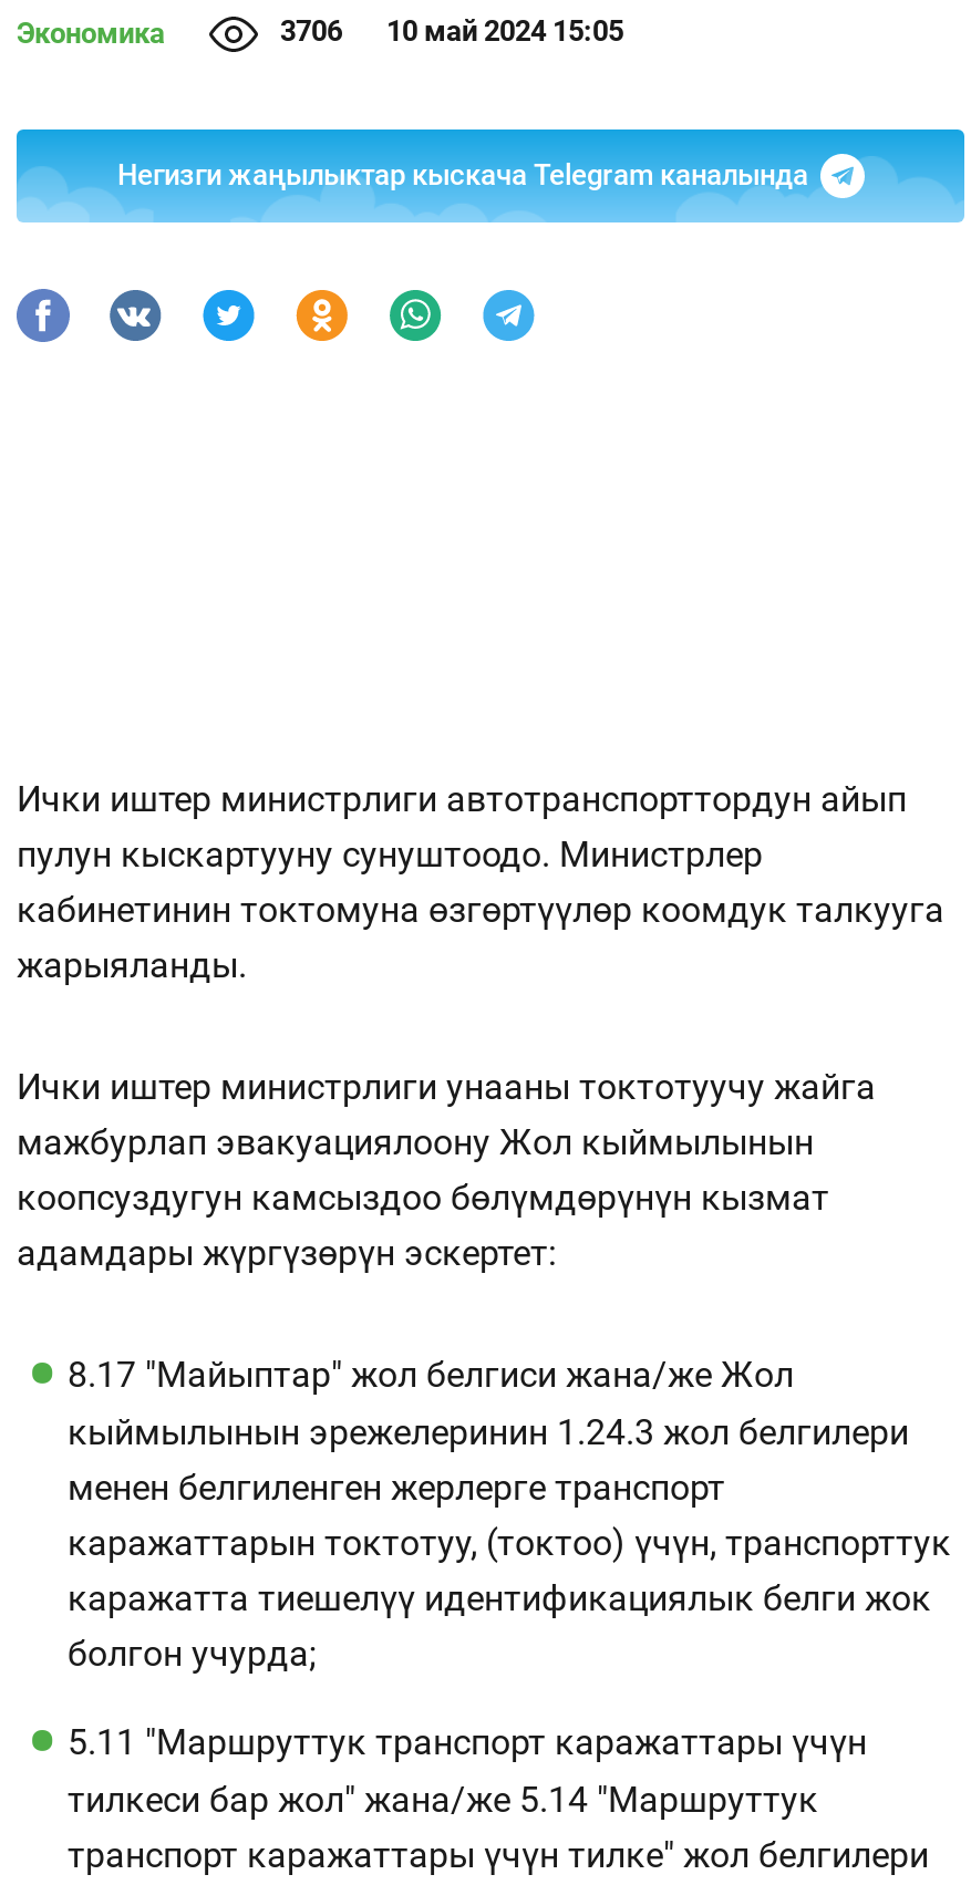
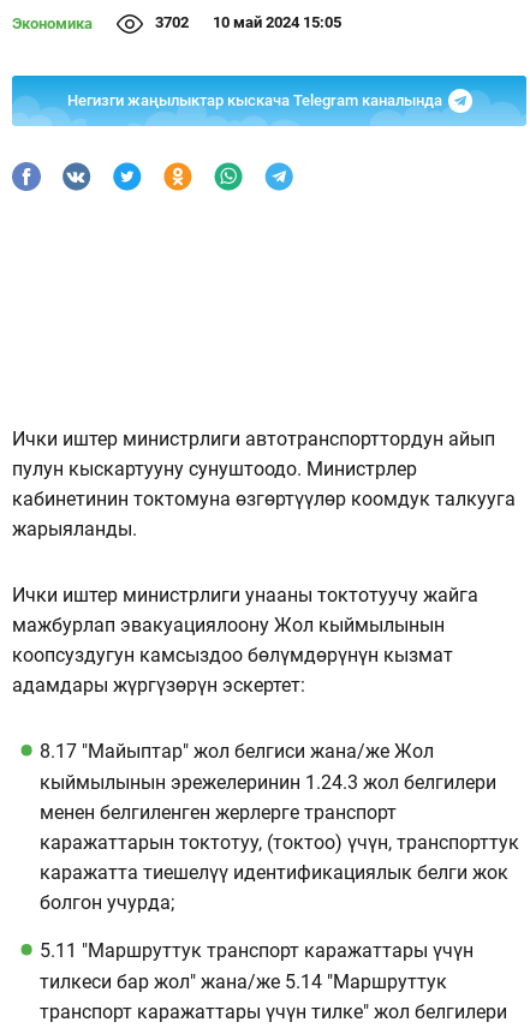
[280,14,623,48] 3706 10 май 2024 15:05 -> [155,13,341,31] 3702 10 май 2024 15:05

